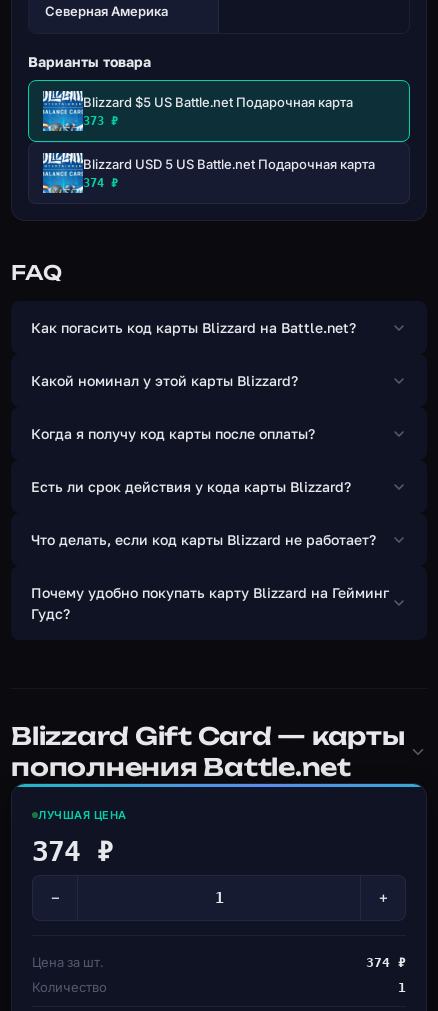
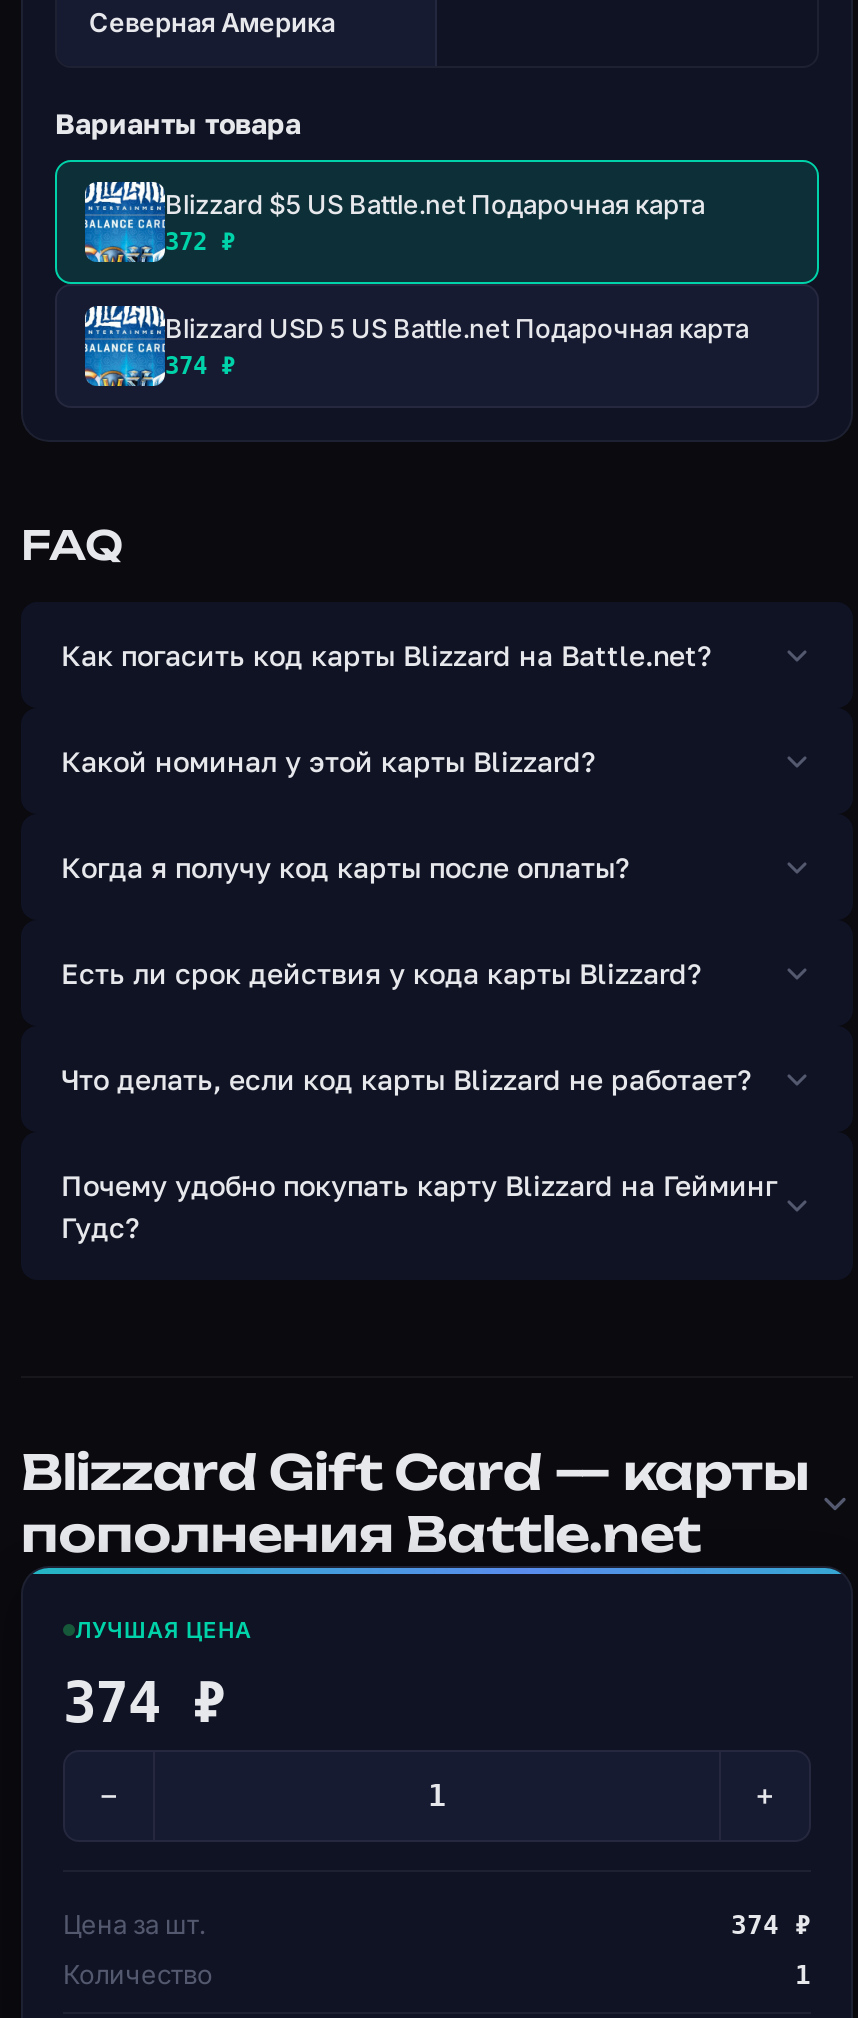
[83,113,118,127] 373 ₽ -> [165,227,235,255] 372 ₽

